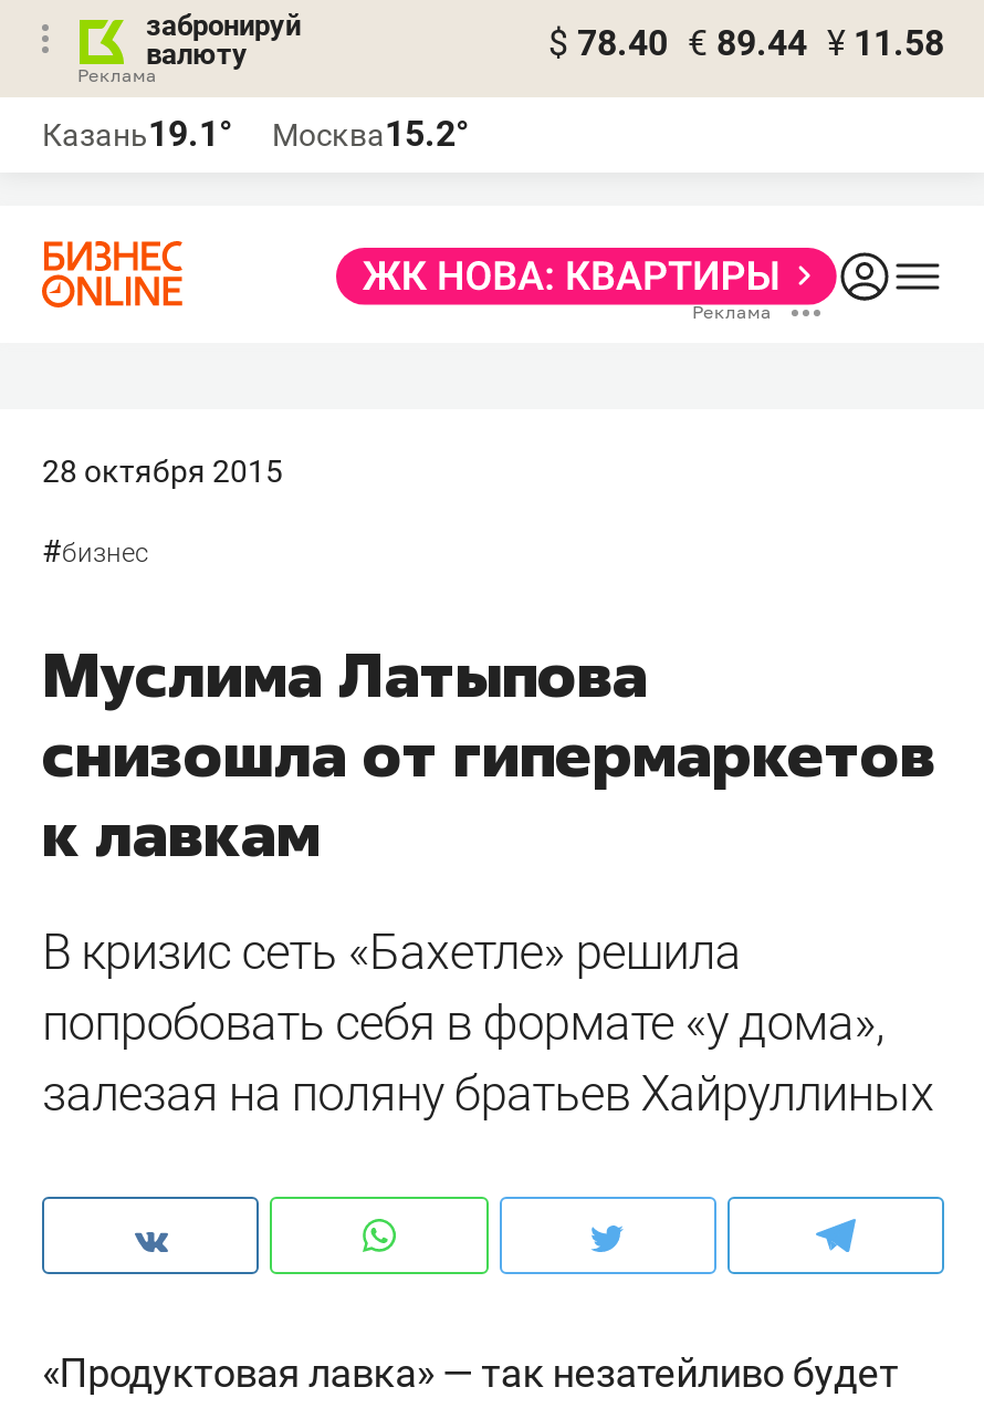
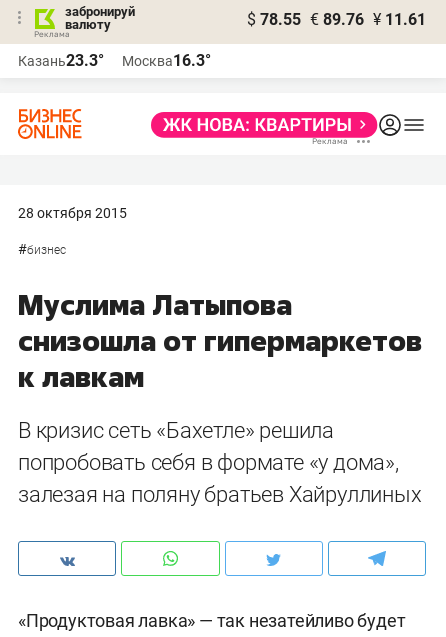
[548,22,944,64] $ 78.40 € 89.44 ¥ 11.58 -> [247,10,426,29] $ 78.55 € 89.76 ¥ 11.61
[42,113,232,155] Казань19.1° -> [18,51,104,70] Казань23.3°
[272,113,469,155] Москва15.2° -> [122,51,211,70] Москва16.3°

